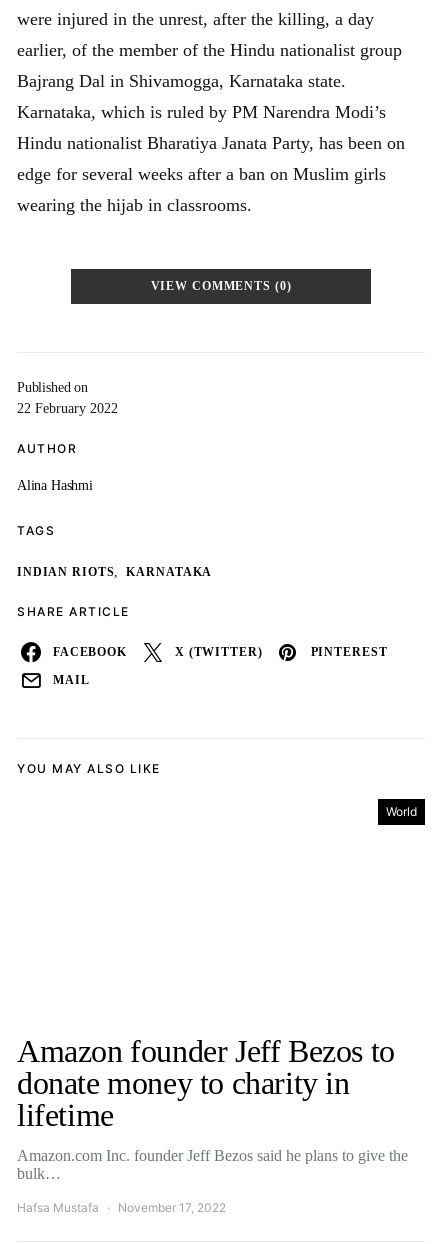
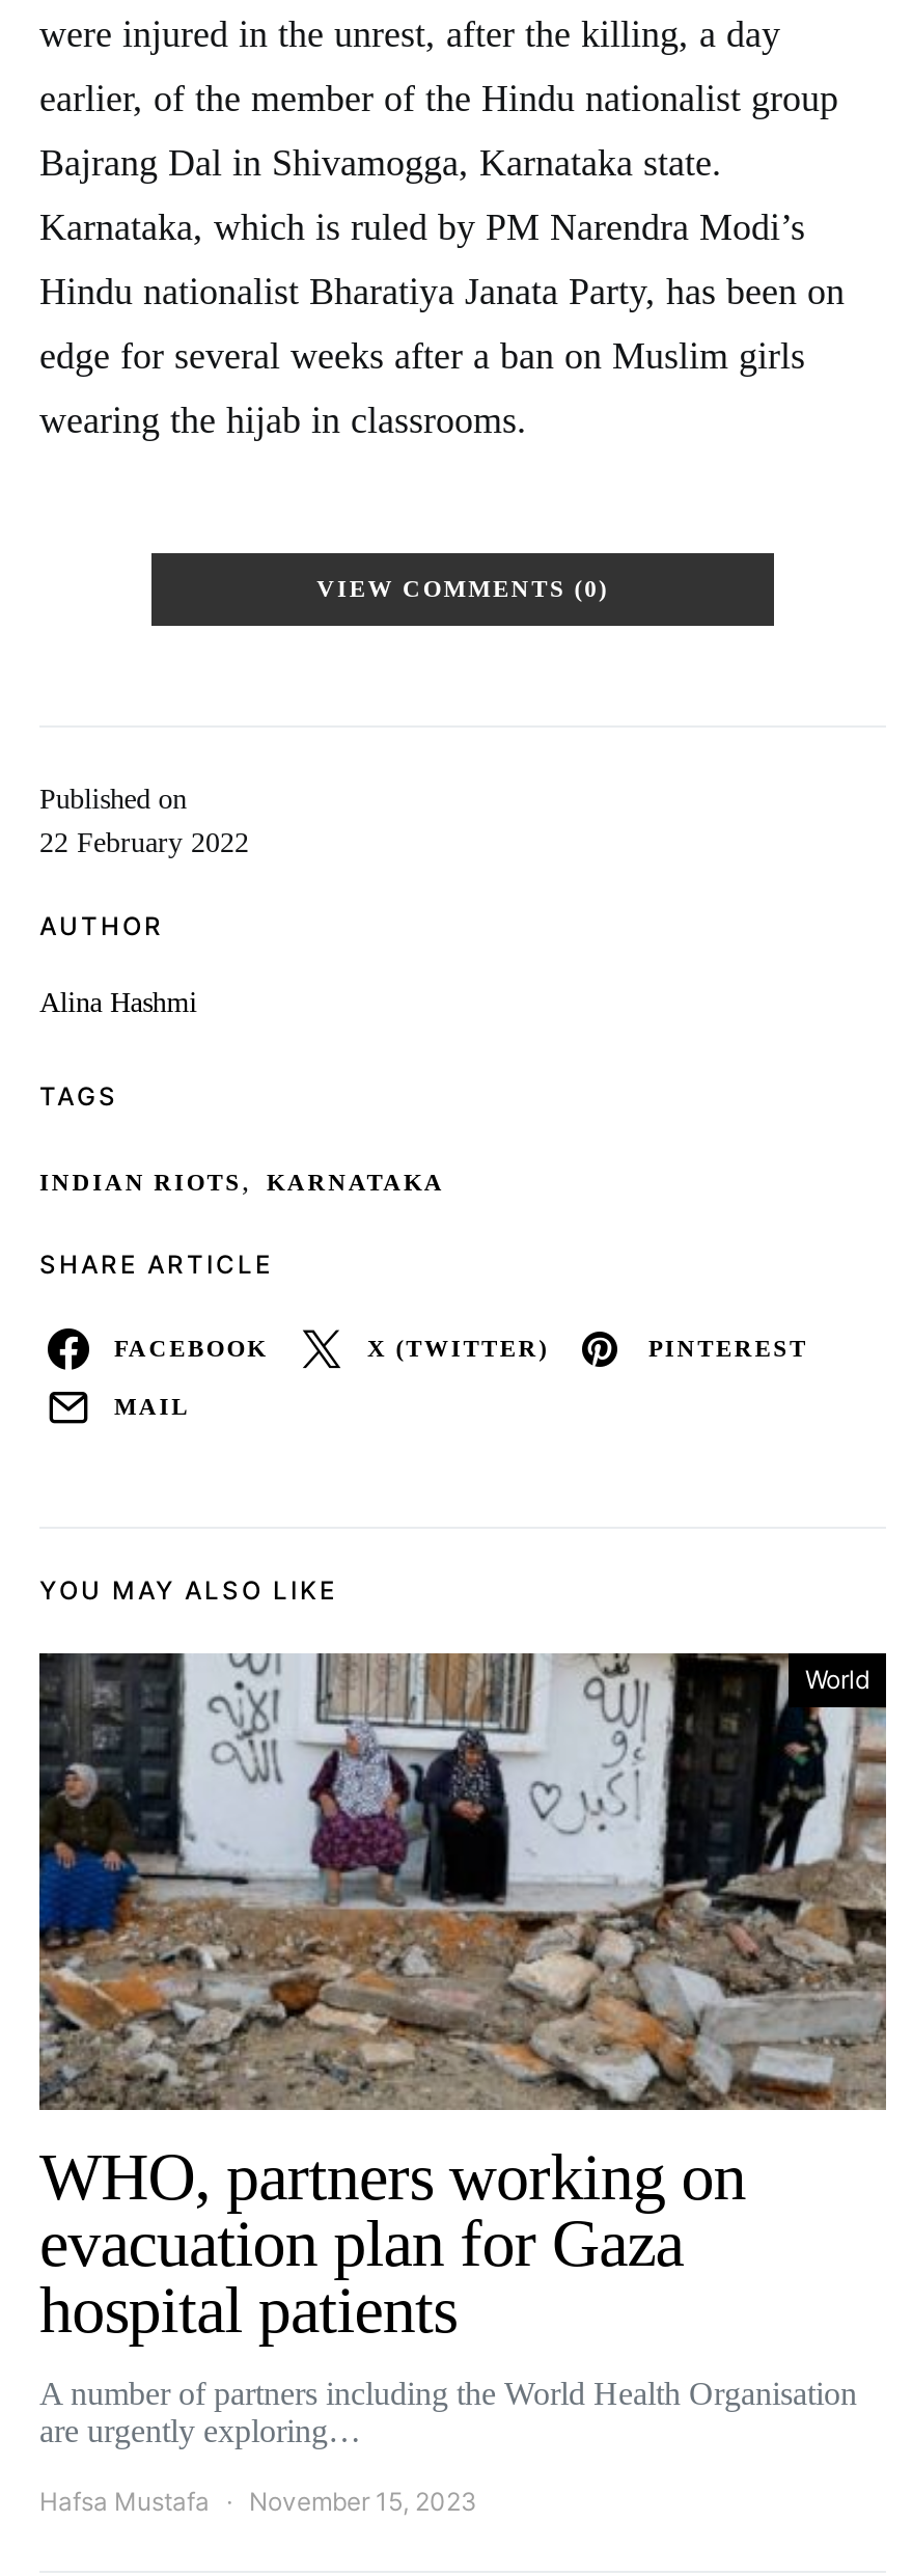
none -> [37,1651,888,2112] [image]
[17,1033,408,1182] Amazon founder Jeff Bezos to | donate money to charity in | lifetime | Amazon.com Inc. founder Jeff Bezos said he plans to give the | bulk… -> [39,2139,857,2448] WHO, partners working on | evacuation plan for Gaza | hospital patients | A number of partners including the World Health Organisation | are urgently exploring…
[17,1200,226,1215] Hafsa Mustafa November 17, 2022 -> [39,2486,477,2517] Hafsa Mustafa November 15, 2023

